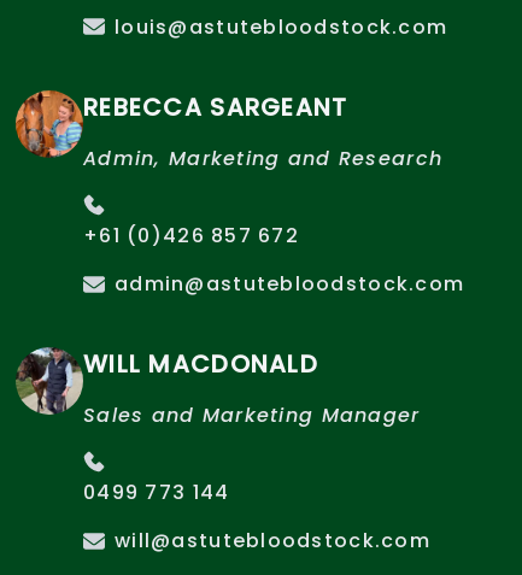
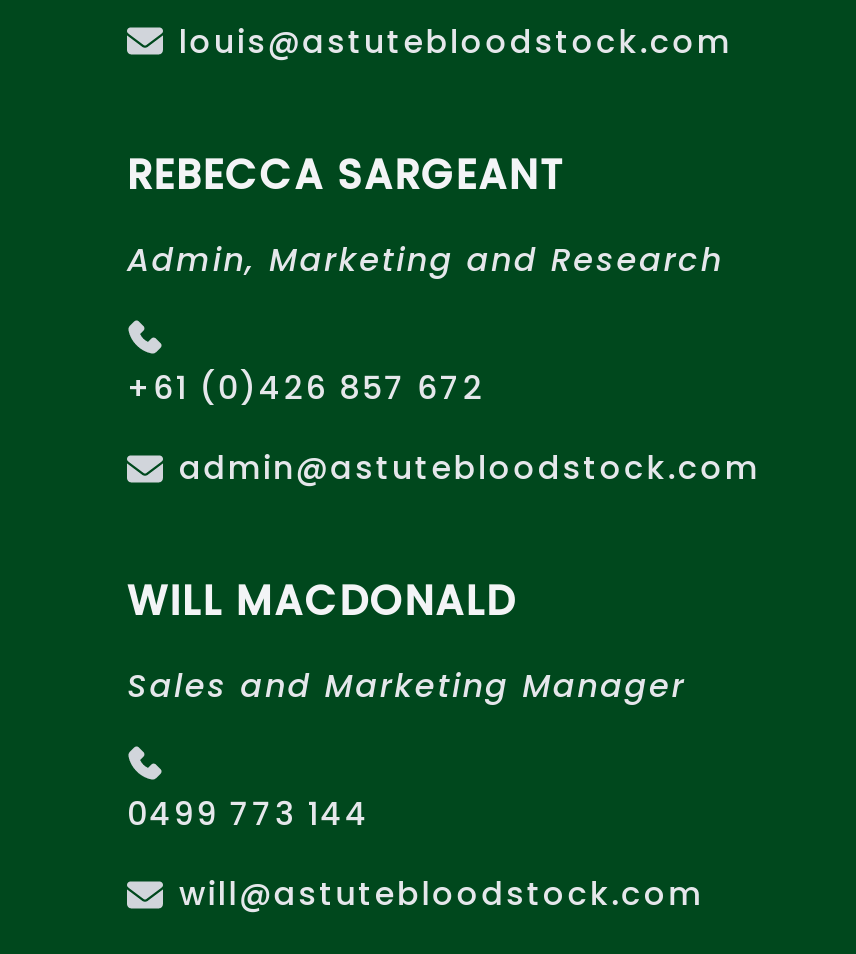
[14,89,84,158] [image] -> none
[14,346,84,416] [image] -> none

